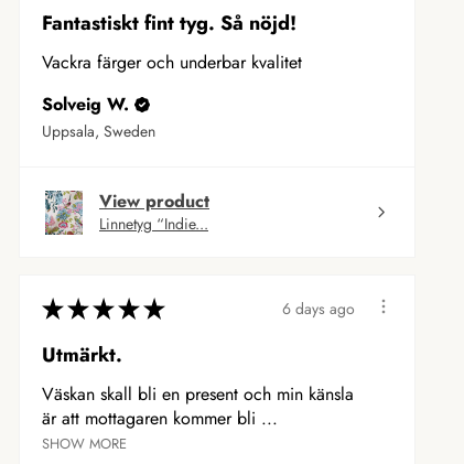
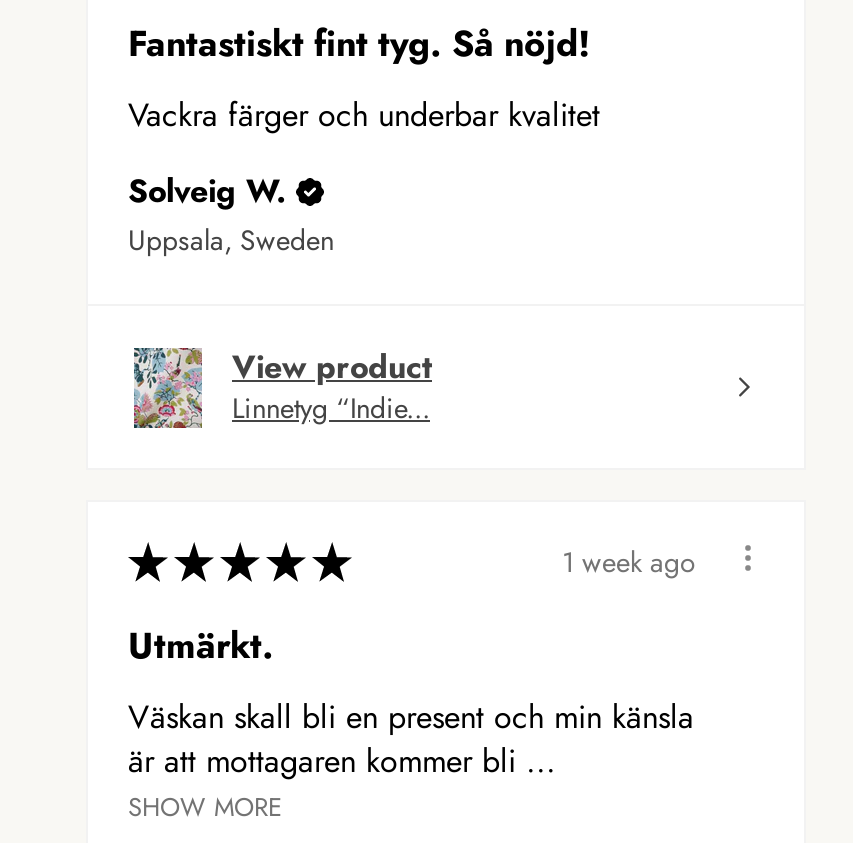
[282,297,355,320] 6 days ago -> [562,542,696,582] 1 week ago

